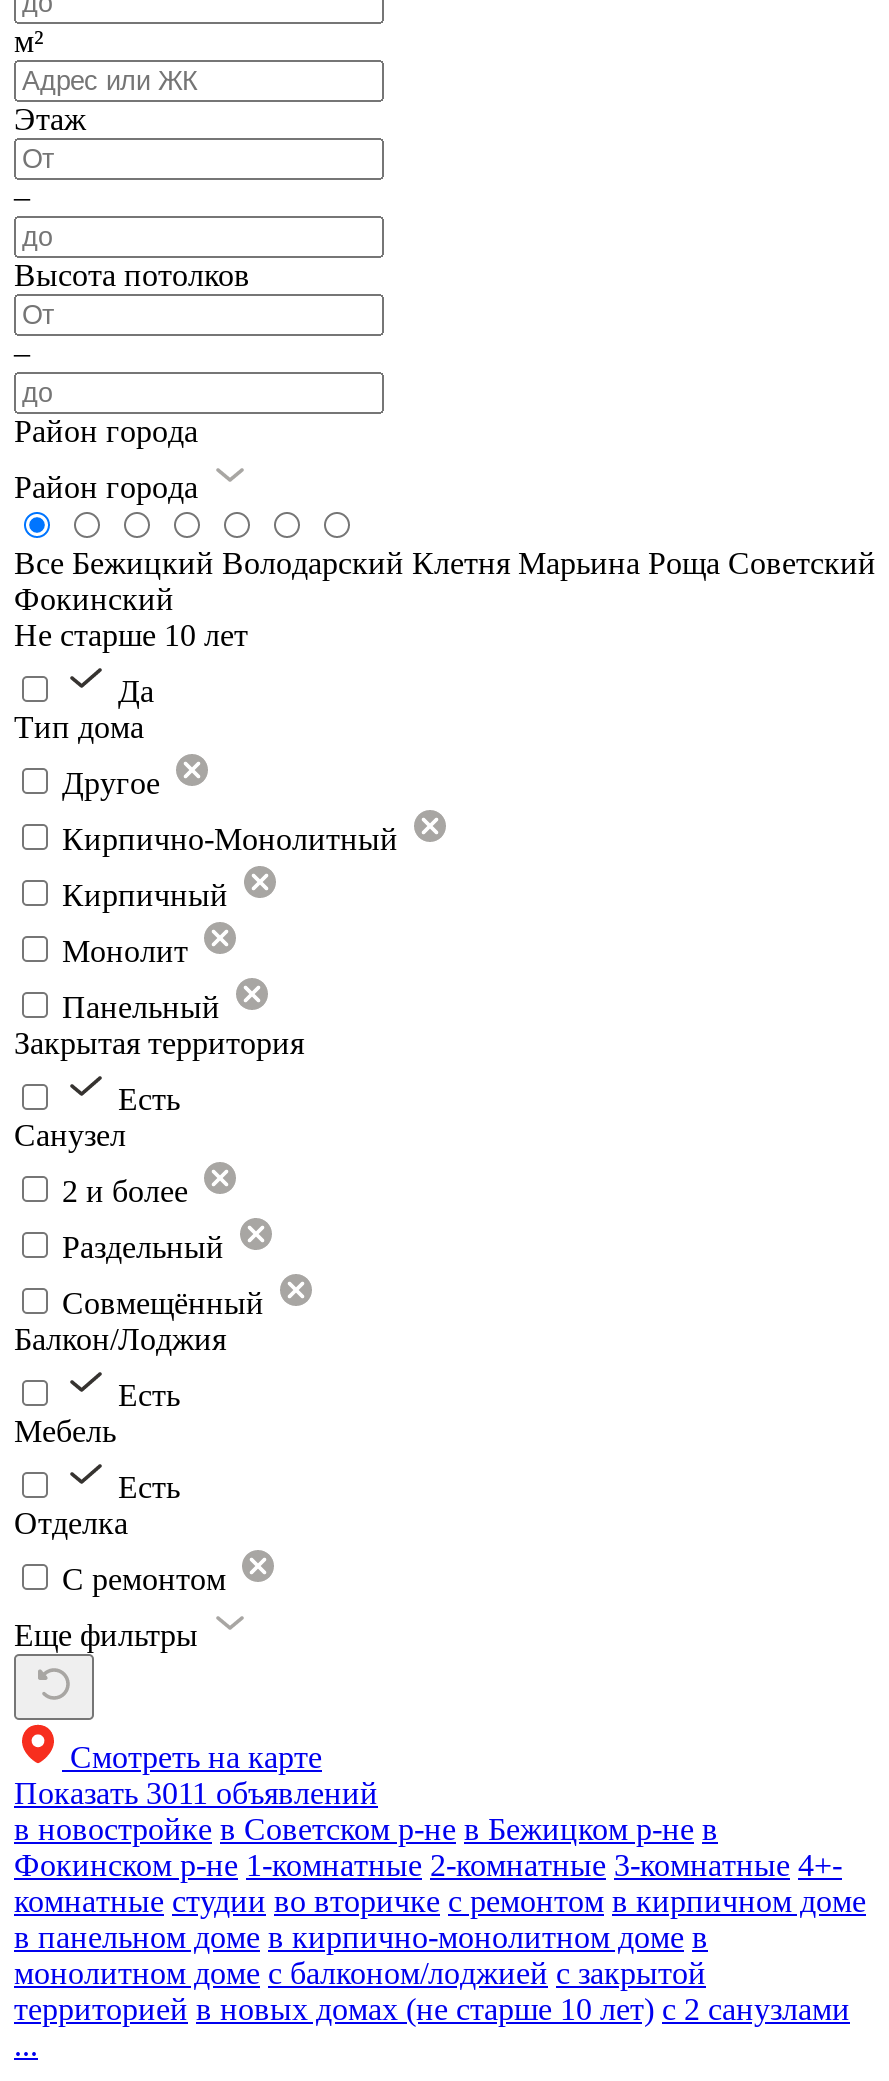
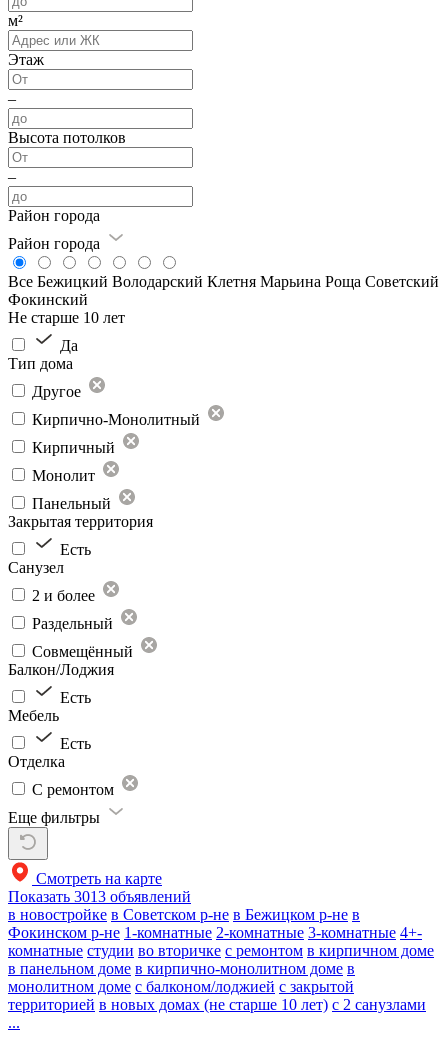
[14,1776,378,1810] Показать3011 объявлений -> [8,888,191,905] Показать3013 объявлений

